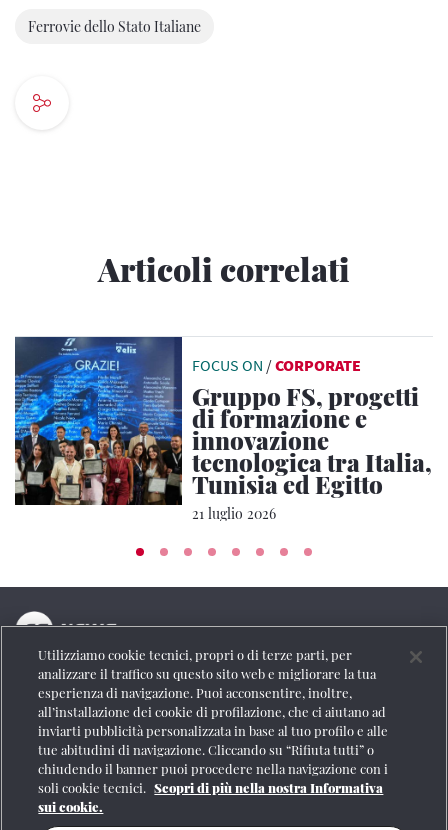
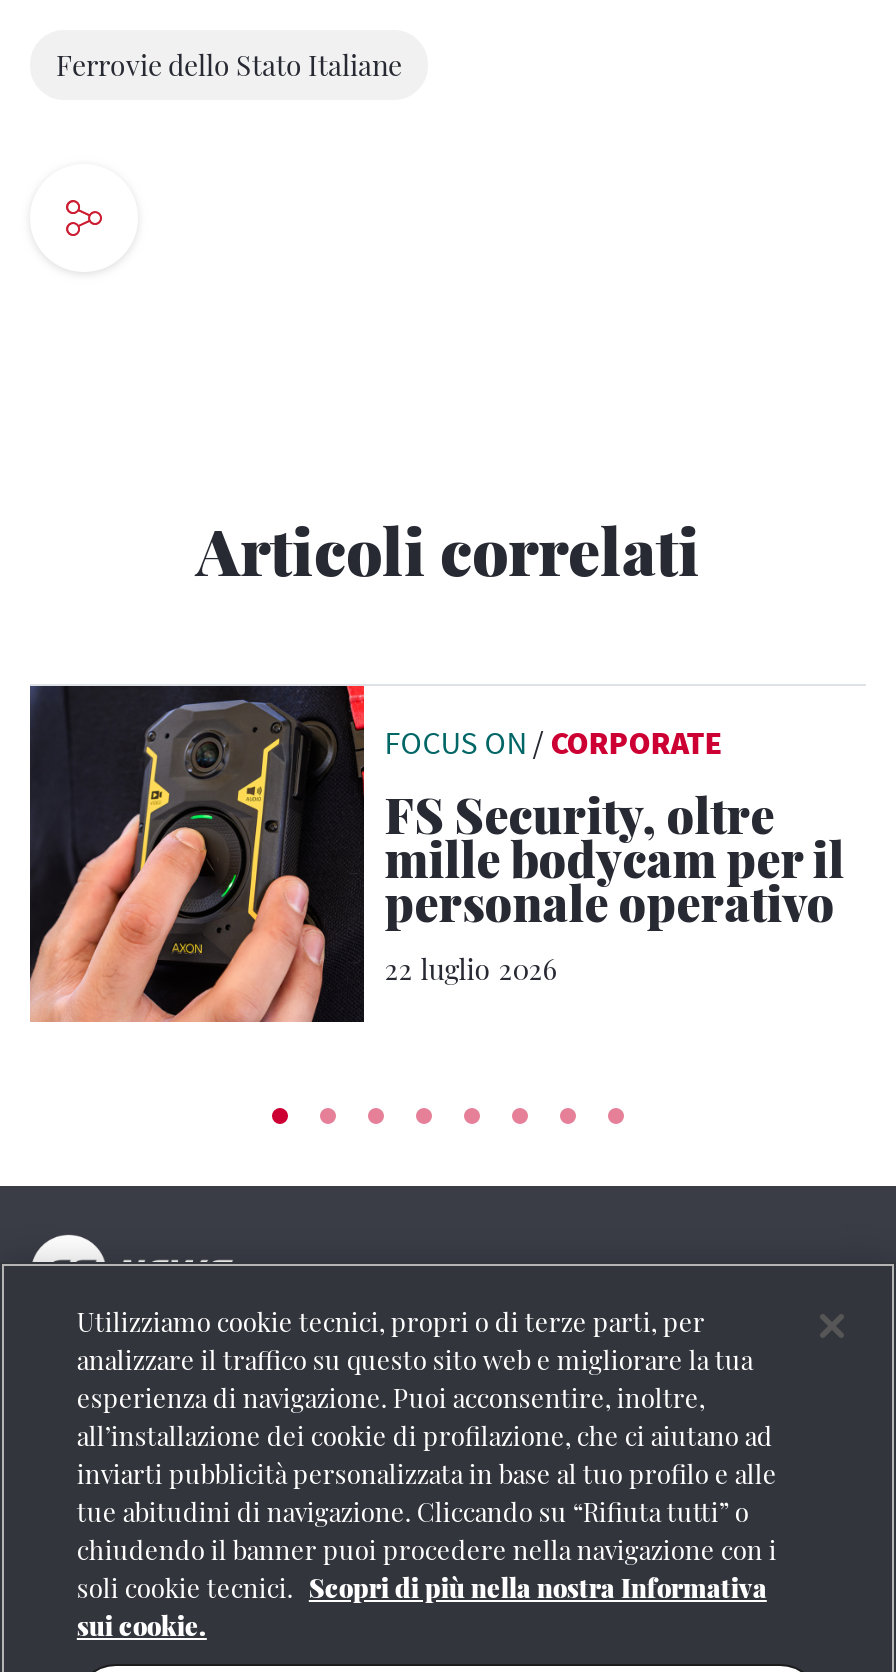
[14,336,432,523] [image] | Gruppo FS, progetti | di formazione e | innovazione | tecnologica tra Italia, | Tunisia ed Egitto | 21 luglio 2026 -> [28,684,844,1024] [image] | FS Security, oltre | mille bodycam per il | personale operativo | 22 luglio 2026

